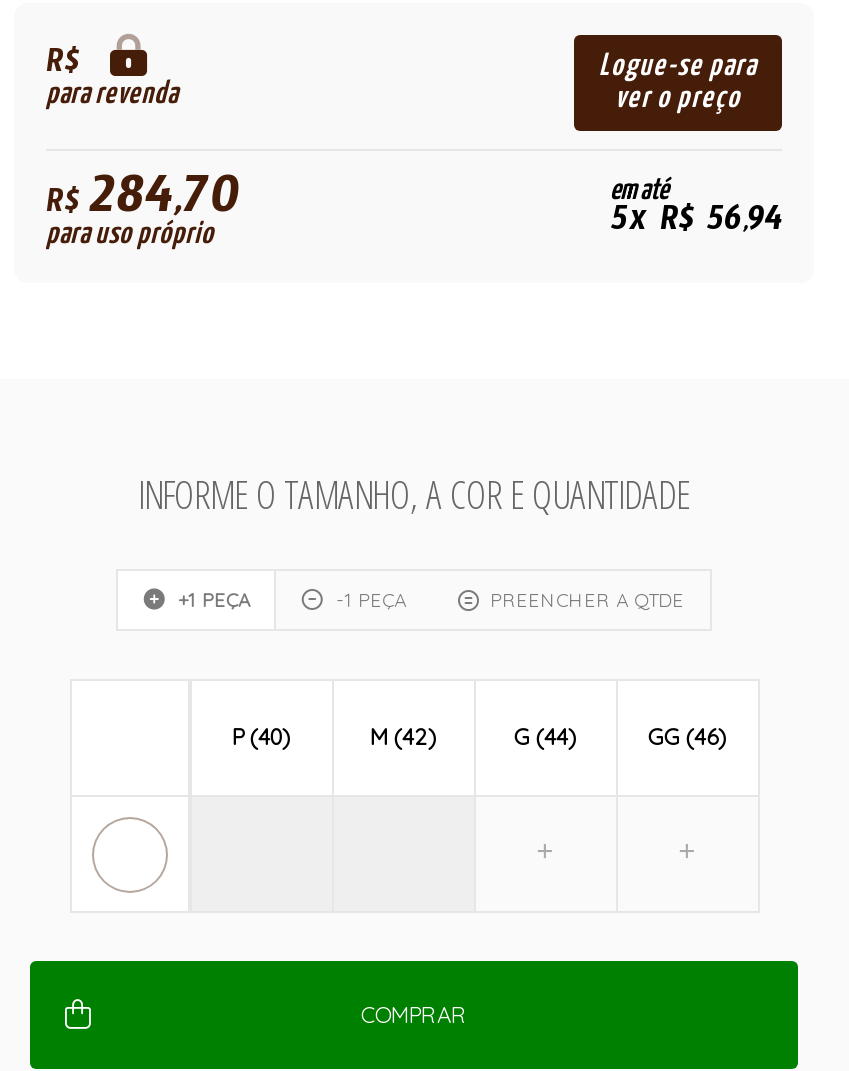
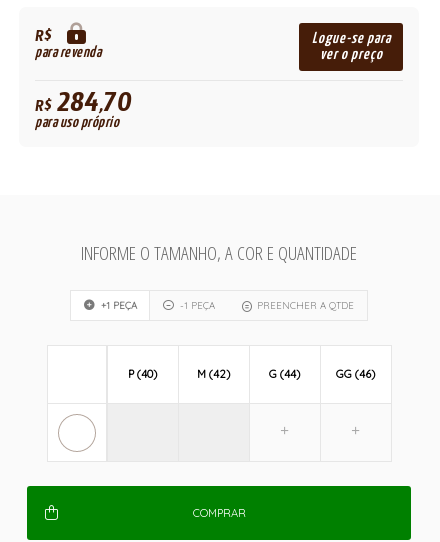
[610,177,782,257] em até | 5x R$ 56,94 -> none

